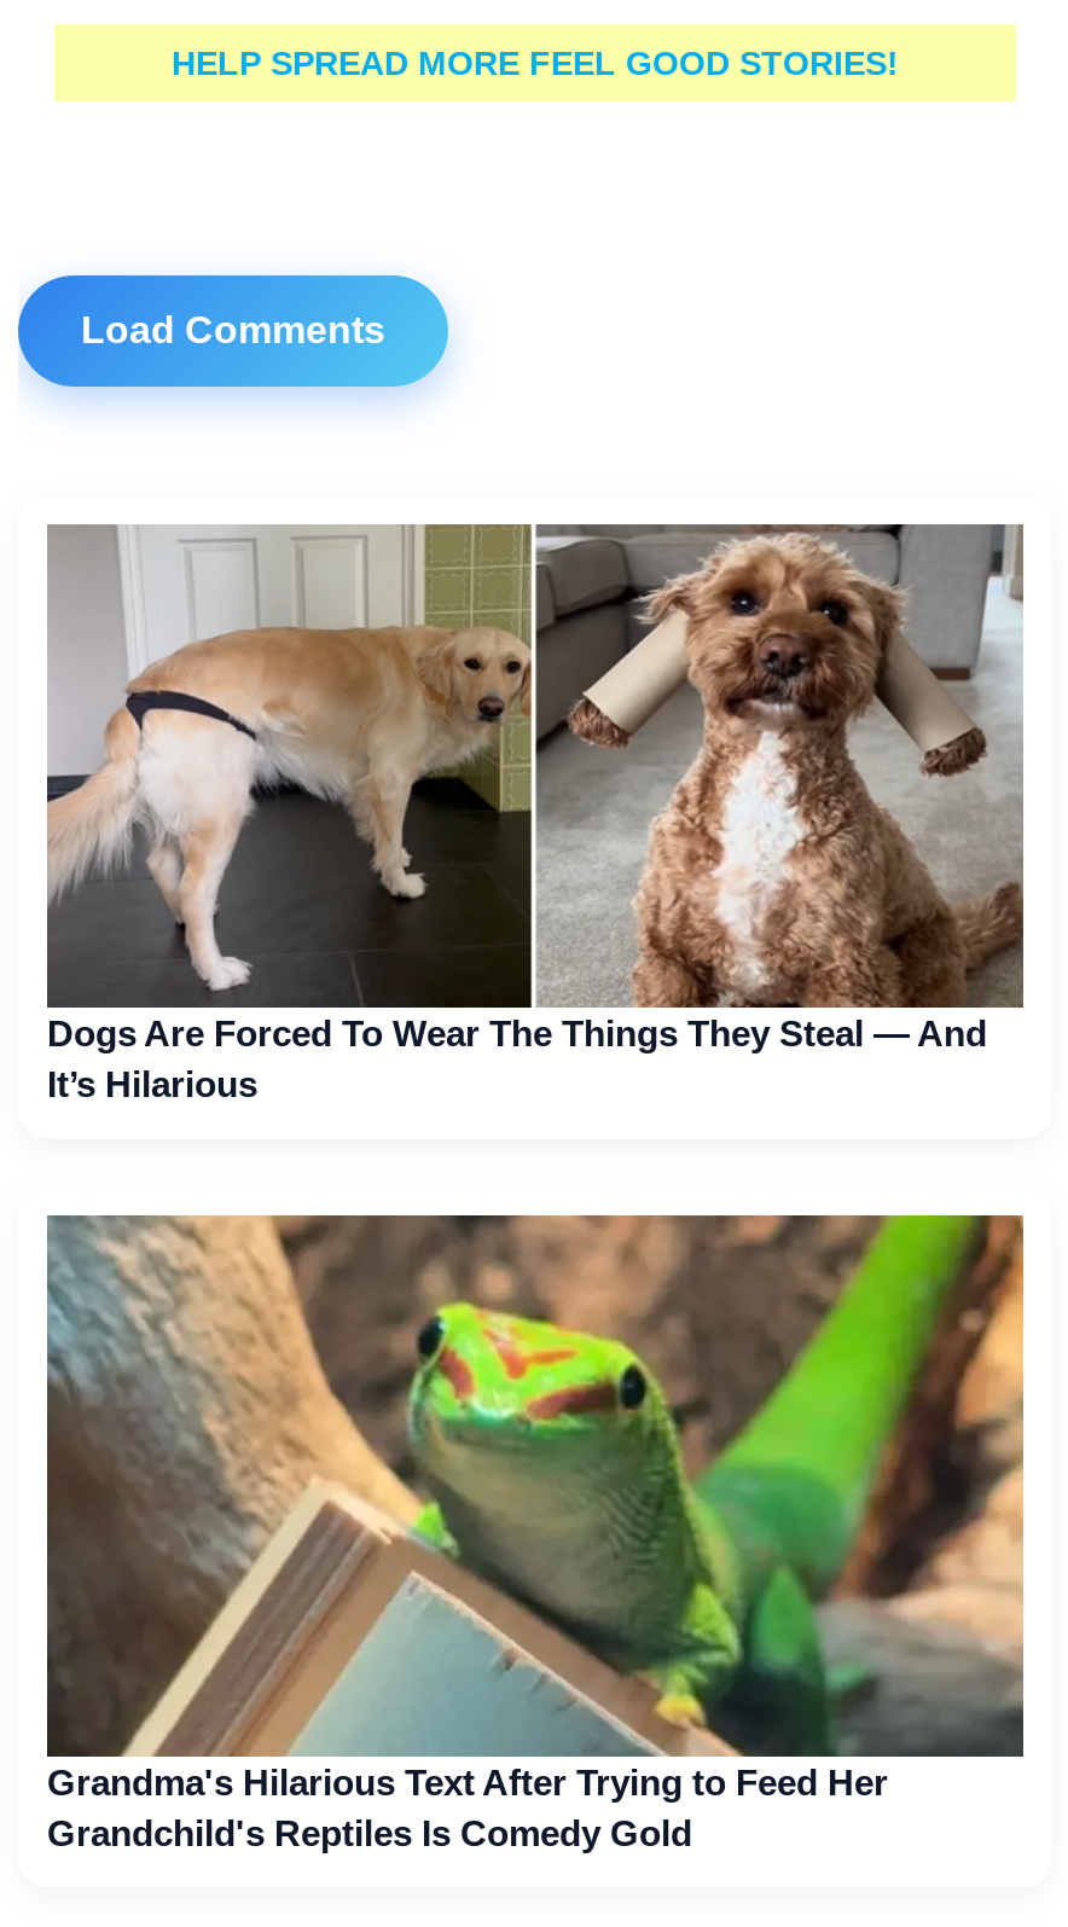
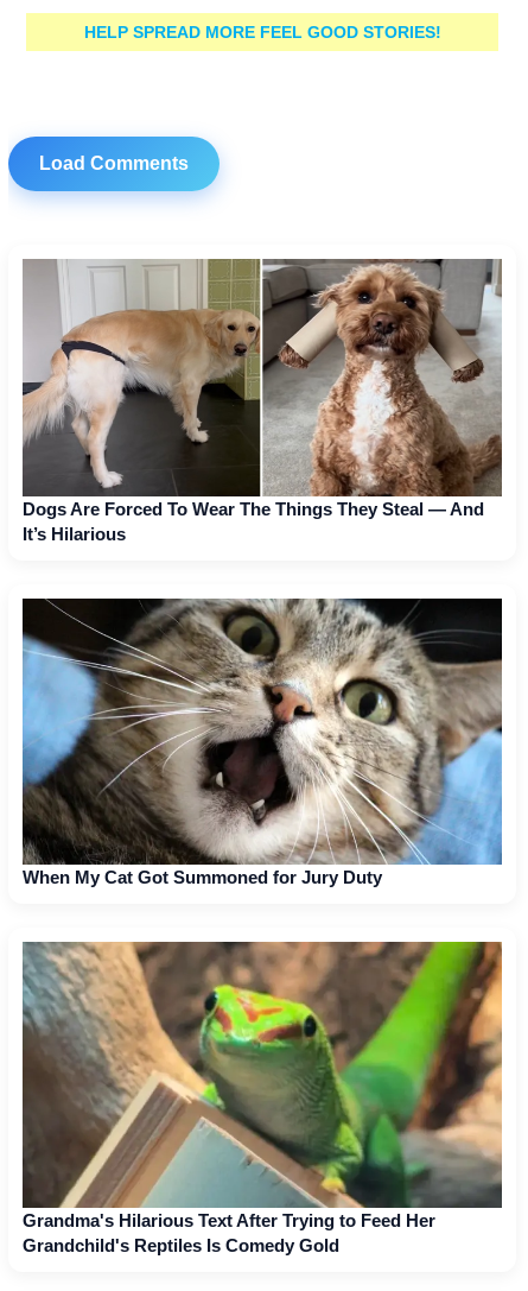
none -> [21,597,503,887] [image] | When My Cat Got Summoned for Jury Duty

